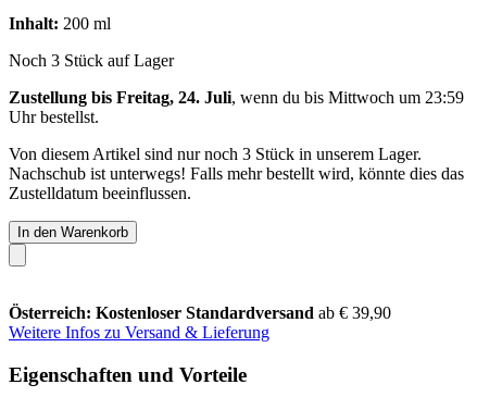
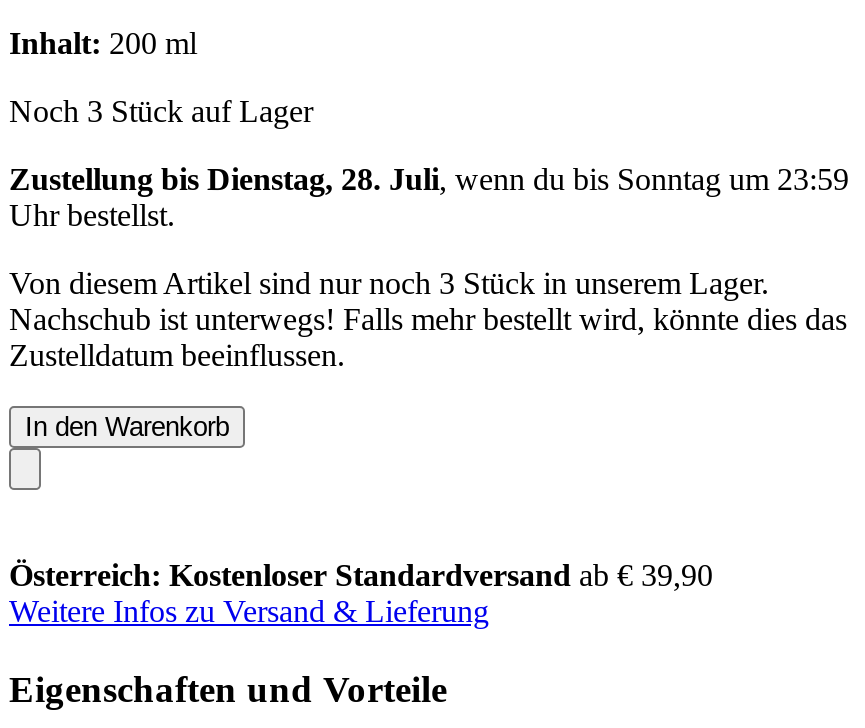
[9,88,464,106] Zustellung bis Freitag, 24. Juli, wenn du bis Mittwoch um 23:59 -> [9,162,849,196] Zustellung bis Dienstag, 28. Juli, wenn du bis Sonntag um 23:59

